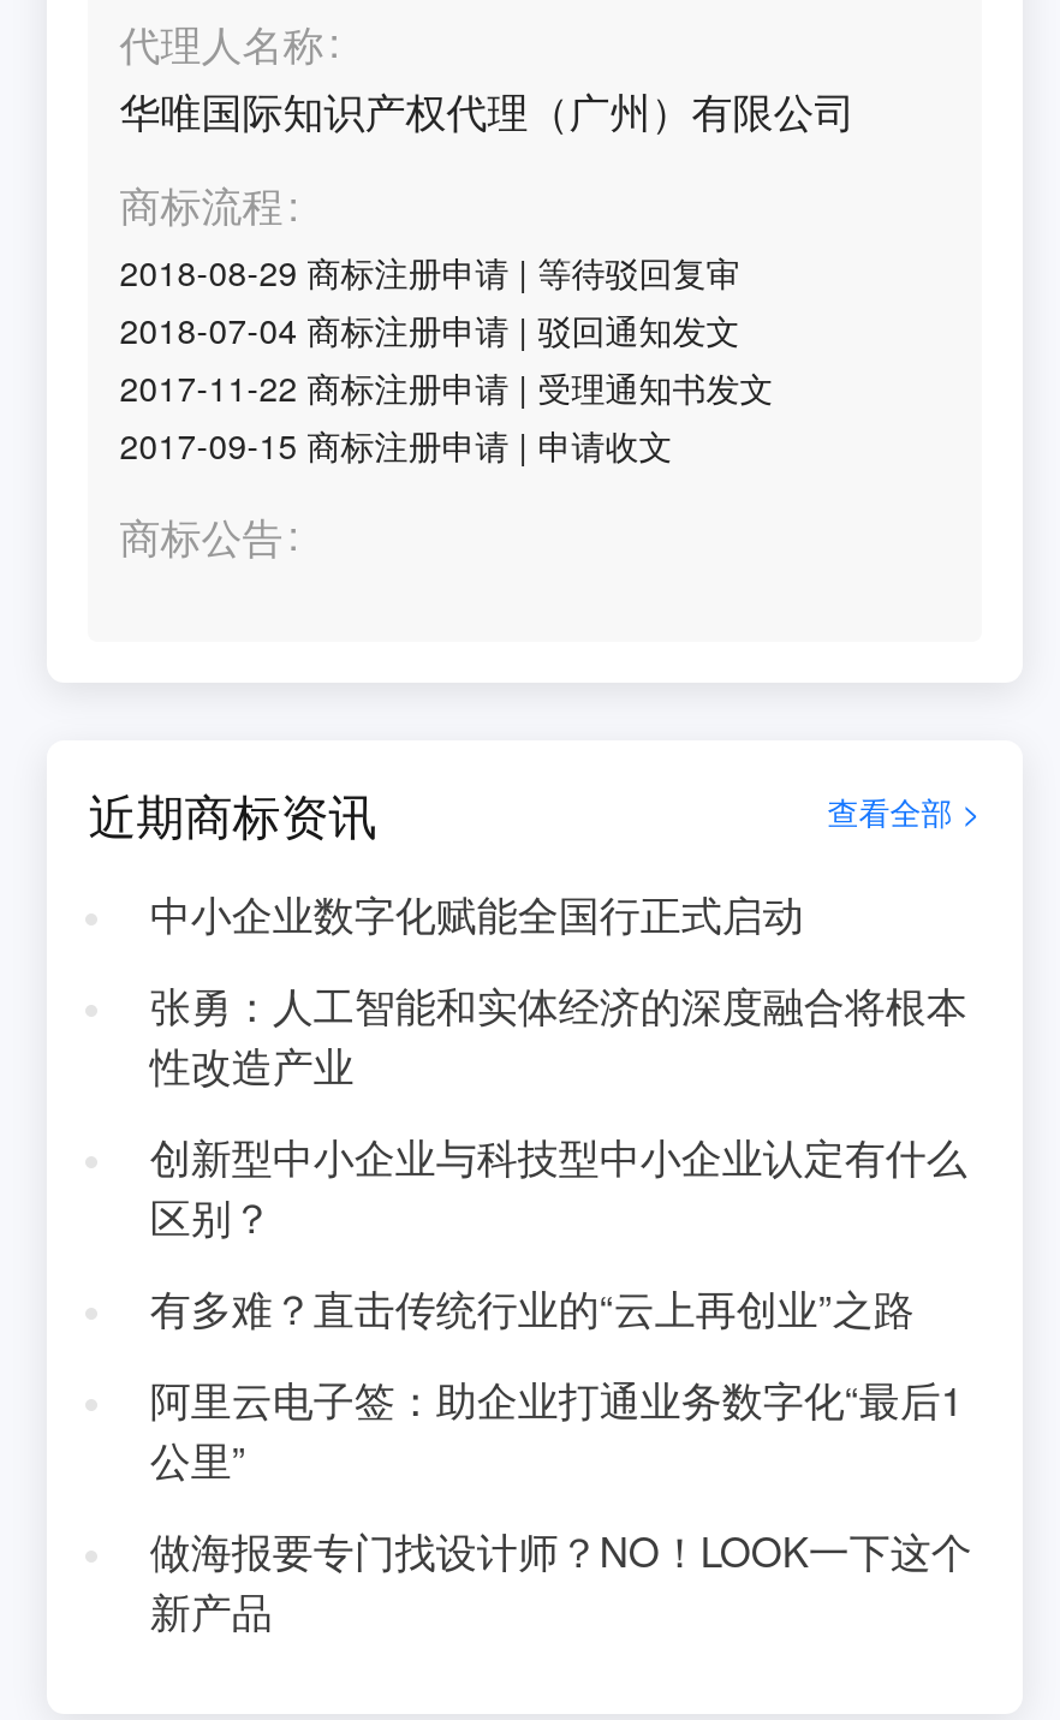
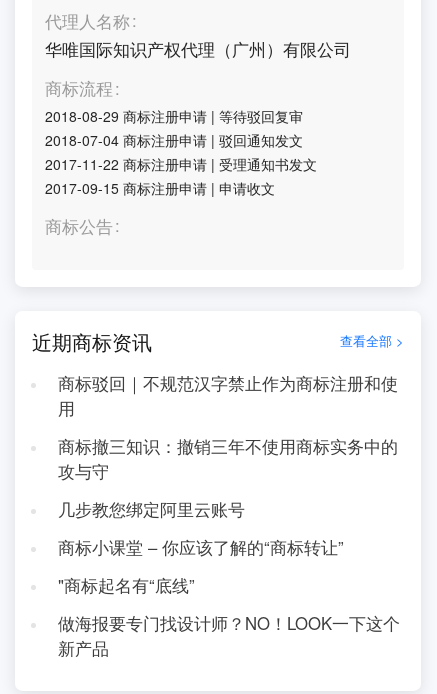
[150,885,804,942] 中小企业数字化赋能全国行正式启动 -> [58,371,398,420] 商标驳回｜不规范汉字禁止作为商标注册和使 | 用
[150,976,967,1094] 张勇：人工智能和实体经济的深度融合将根本 | 性改造产业 -> [58,434,398,483] 商标撤三知识：撤销三年不使用商标实务中的 | 攻与守
[150,1127,967,1245] 创新型中小企业与科技型中小企业认定有什么 | 区别？ -> [58,497,245,521] 几步教您绑定阿里云账号
[150,1279,914,1337] 有多难？直击传统行业的“云上再创业”之路 -> [58,535,344,559] 商标小课堂 – 你应该了解的“商标转让”
[150,1370,962,1488] 阿里云电子签：助企业打通业务数字化“最后1 | 公里” -> [58,573,195,597] "商标起名有“底线”

